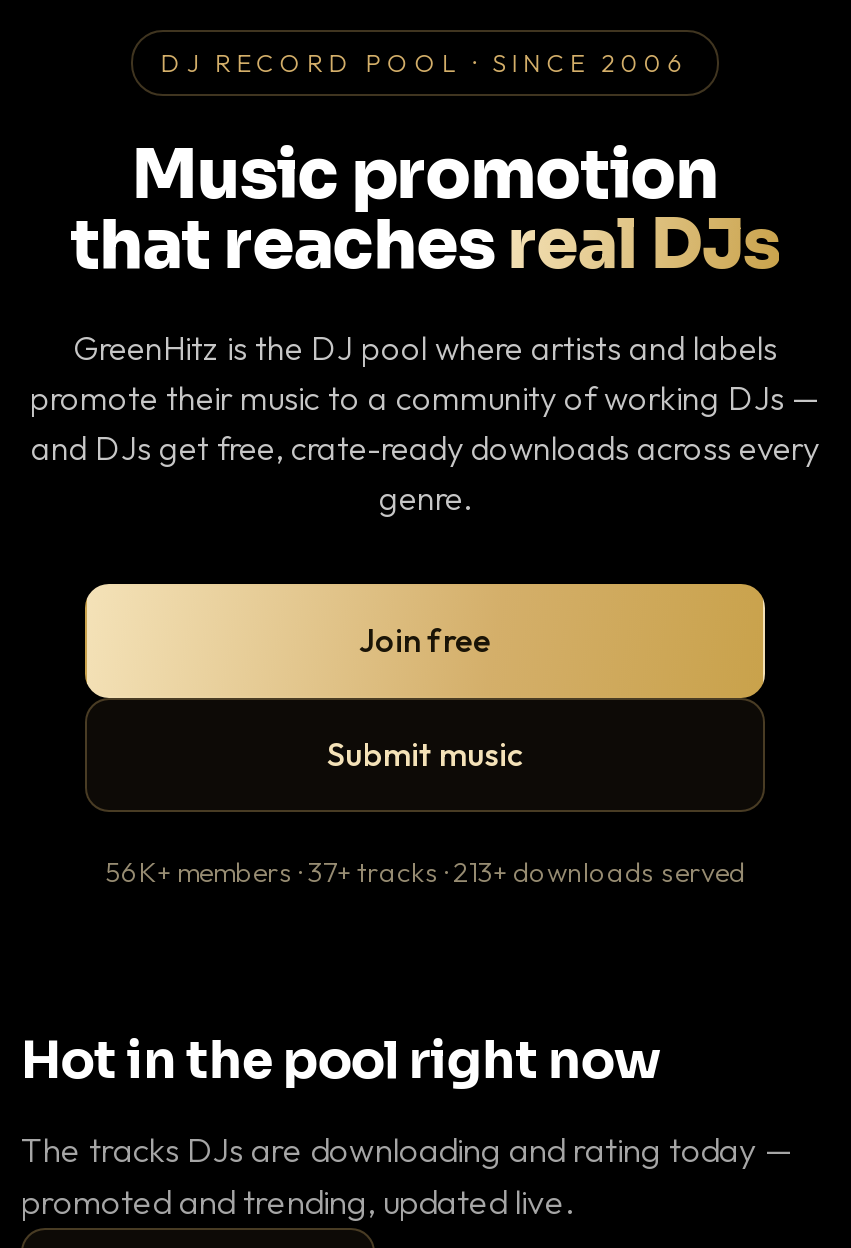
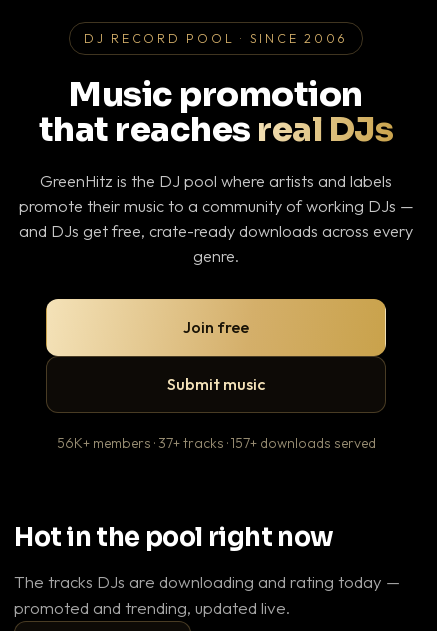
[105,854,745,890] 56K+ members · 37+ tracks · 213+ downloads served -> [56,434,375,452] 56K+ members · 37+ tracks · 157+ downloads served

